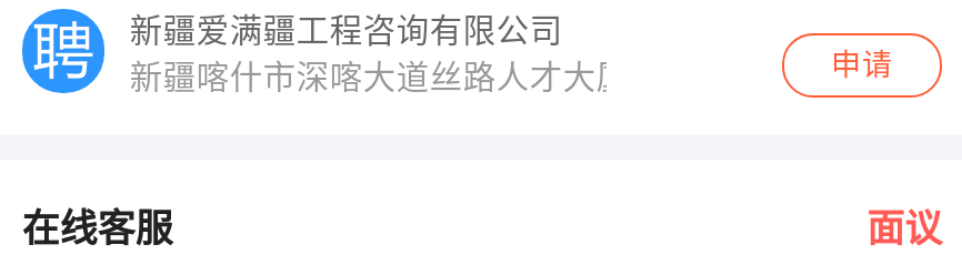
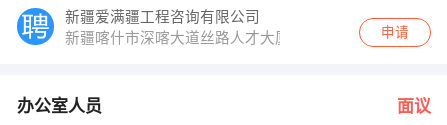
[22,209,173,251] 在线客服 -> [17,97,102,116] 办公室人员

